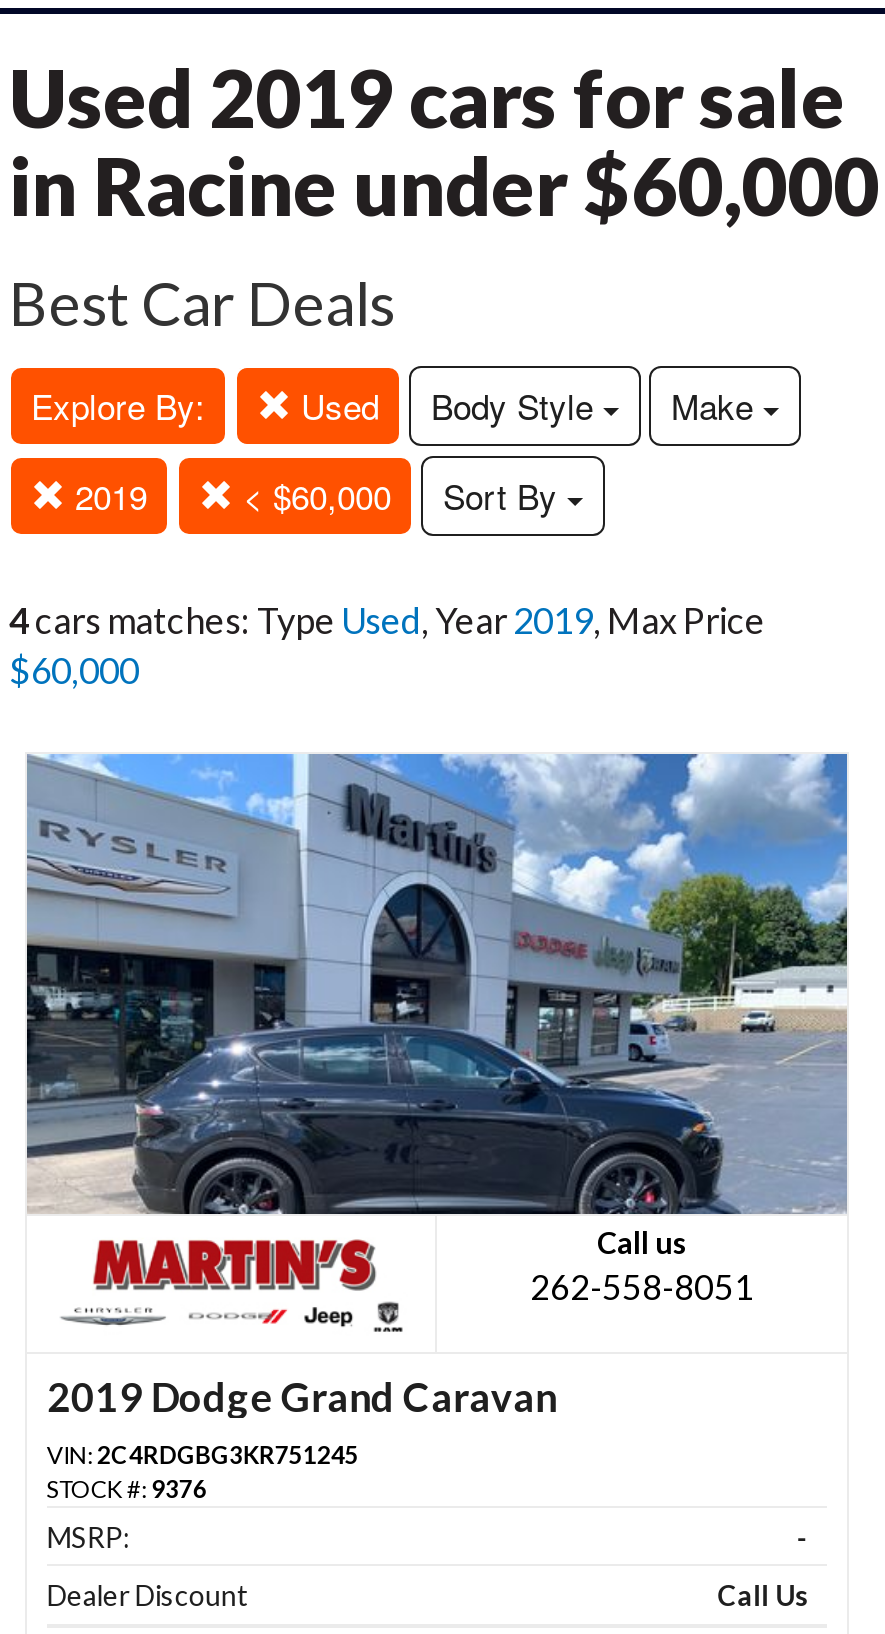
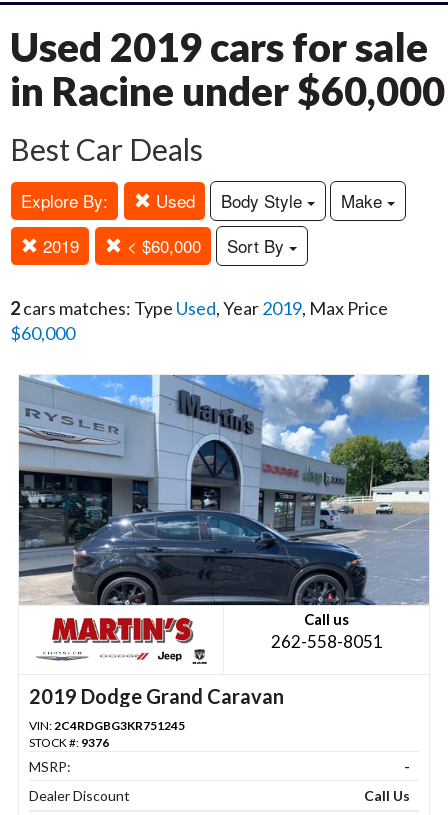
[9,598,765,642] 4cars matches: Type Used, Year 2019, Max Price -> [10,297,388,319] 2cars matches: Type Used, Year 2019, Max Price

